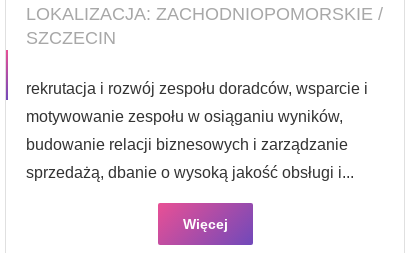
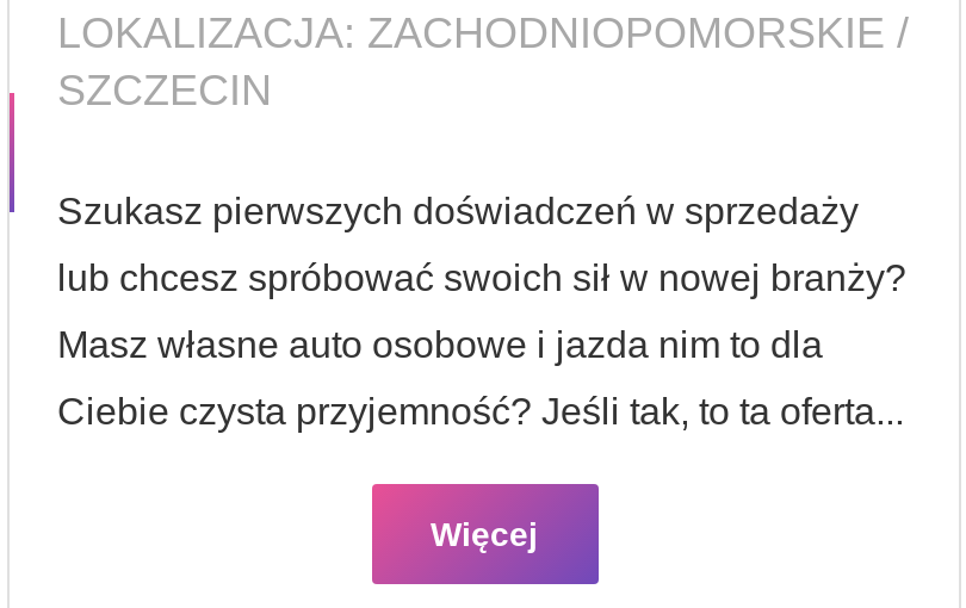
[26,80,368,97] rekrutacja i rozwój zespołu doradców, wsparcie i -> [57,191,859,231] Szukasz pierwszych doświadczeń w sprzedaży
[26,108,343,125] motywowanie zespołu w osiąganiu wyników, -> [57,258,906,298] lub chcesz spróbować swoich sił w nowej branży?
[26,136,348,153] budowanie relacji biznesowych i zarządzanie -> [57,324,823,365] Masz własne auto osobowe i jazda nim to dla
[26,164,354,181] sprzedażą, dbanie o wysoką jakość obsługi i... -> [57,391,904,432] Ciebie czysta przyjemność? Jeśli tak, to ta oferta...

